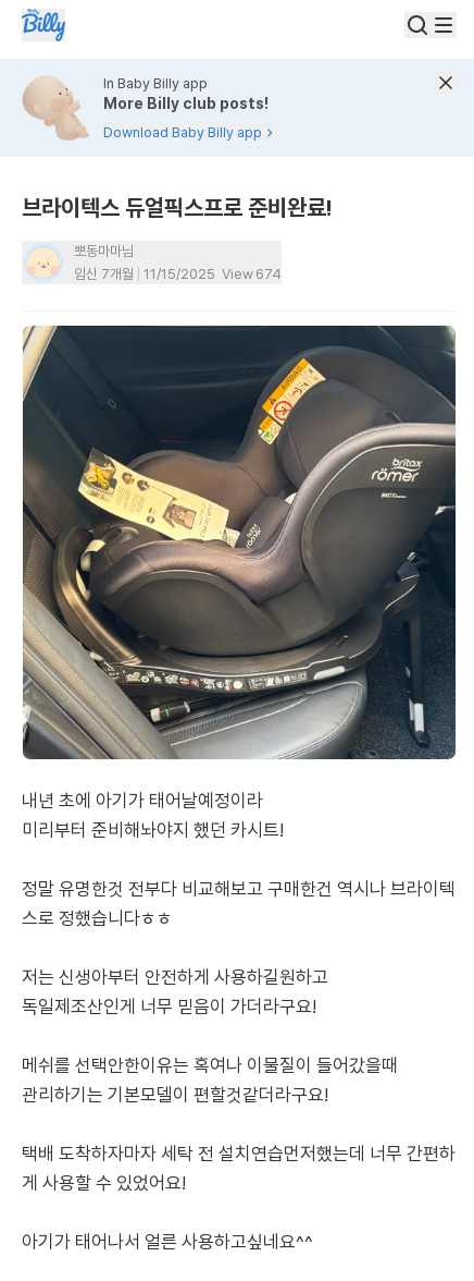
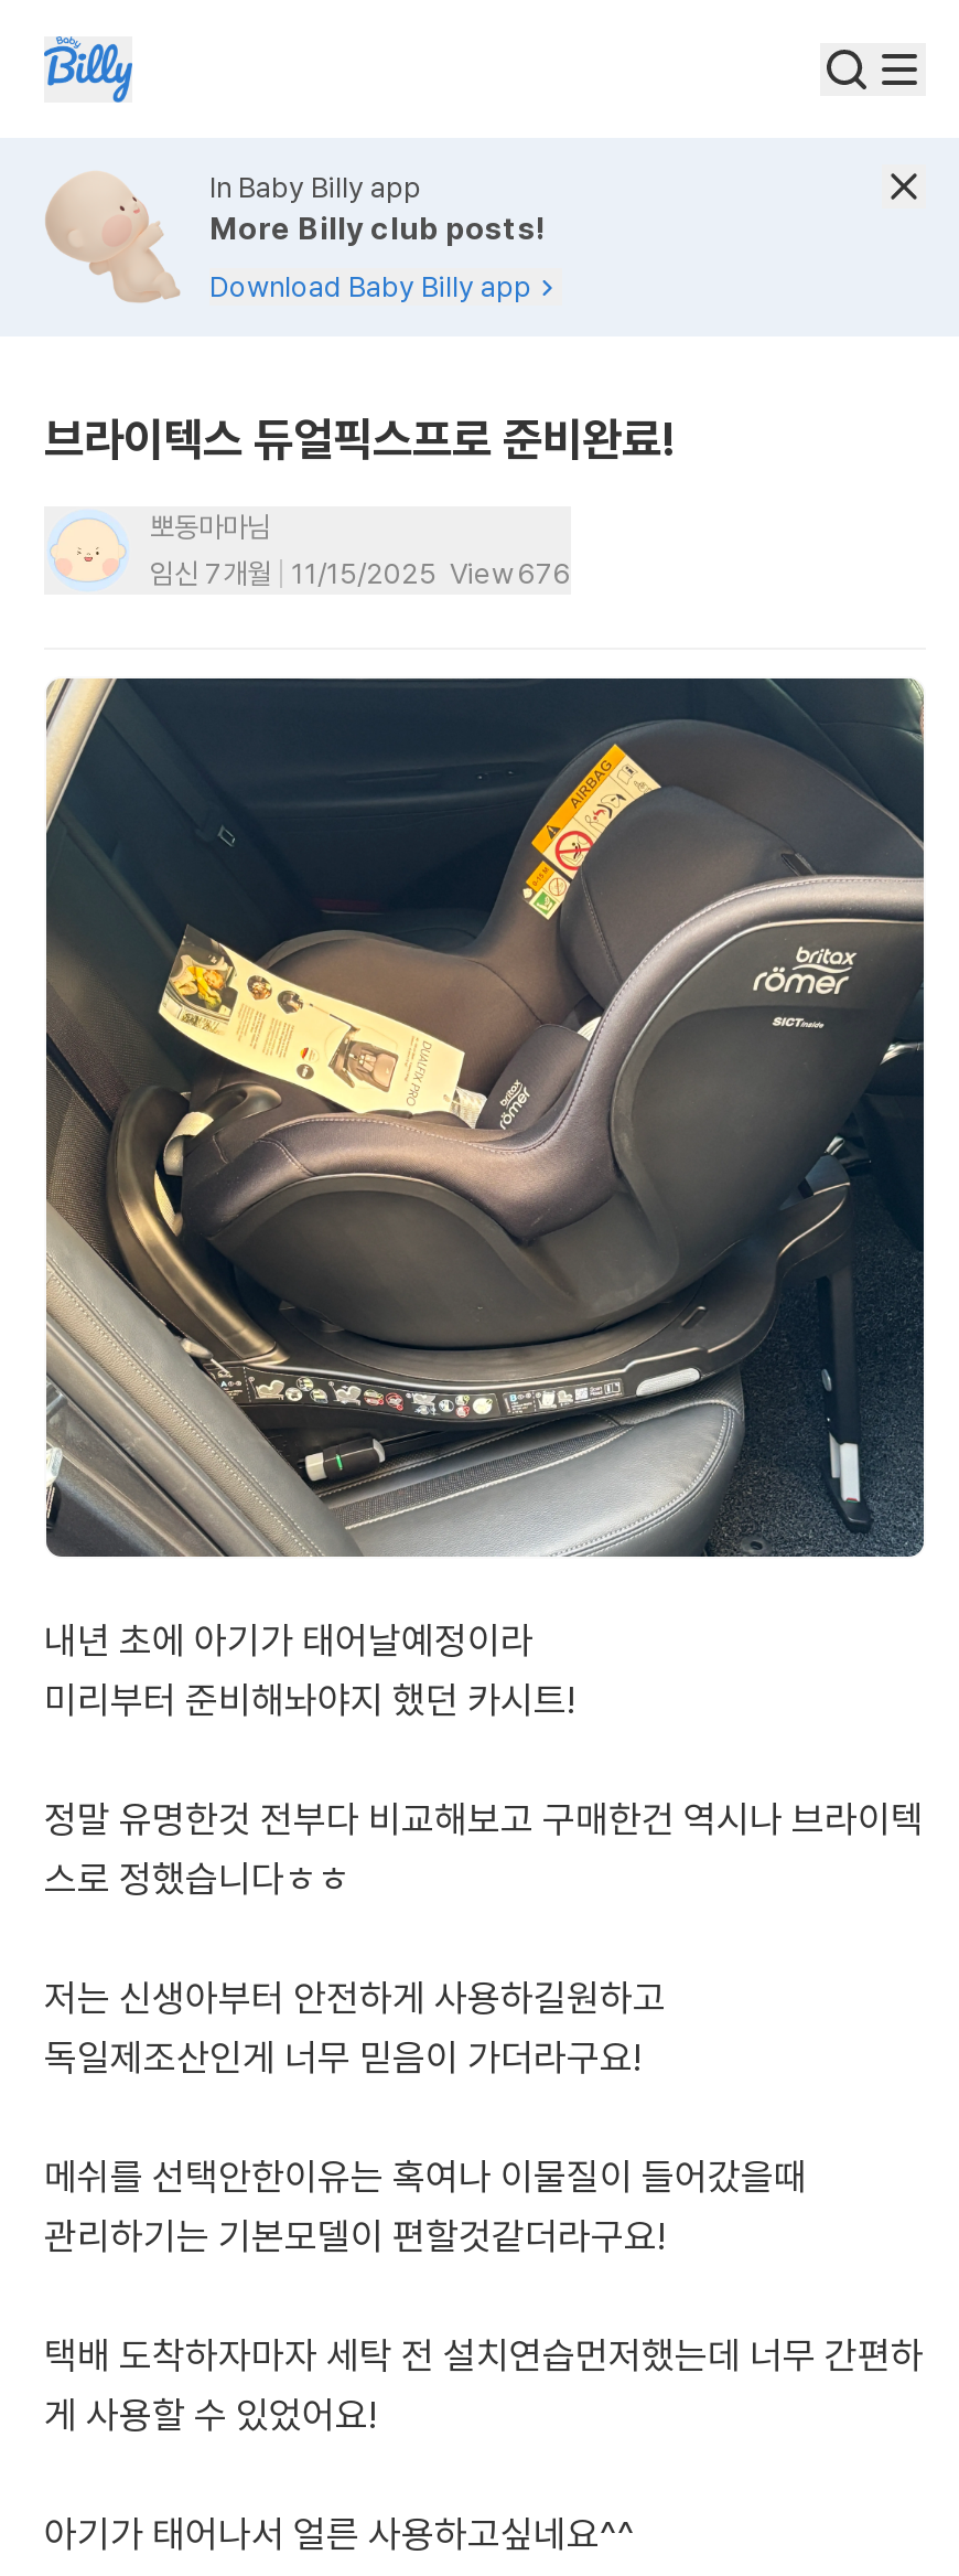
[74,266,282,282] 임신 7개월 11/15/2025 View 674 -> [150,557,571,590] 임신 7개월 11/15/2025 View 676

